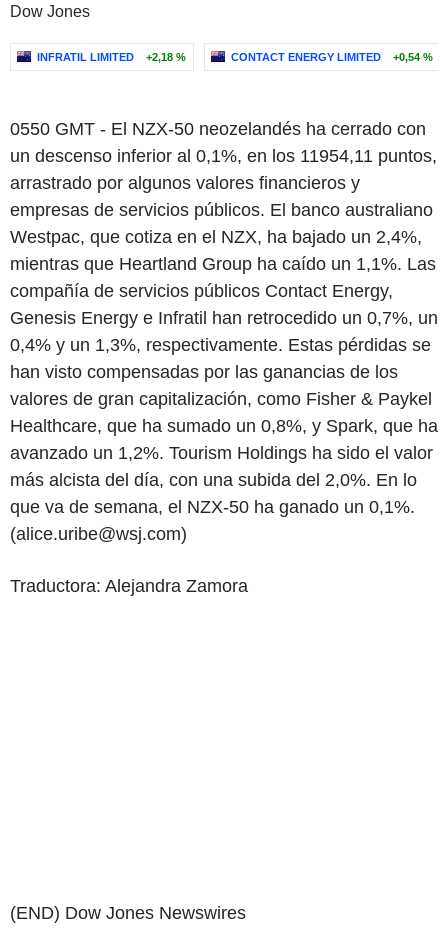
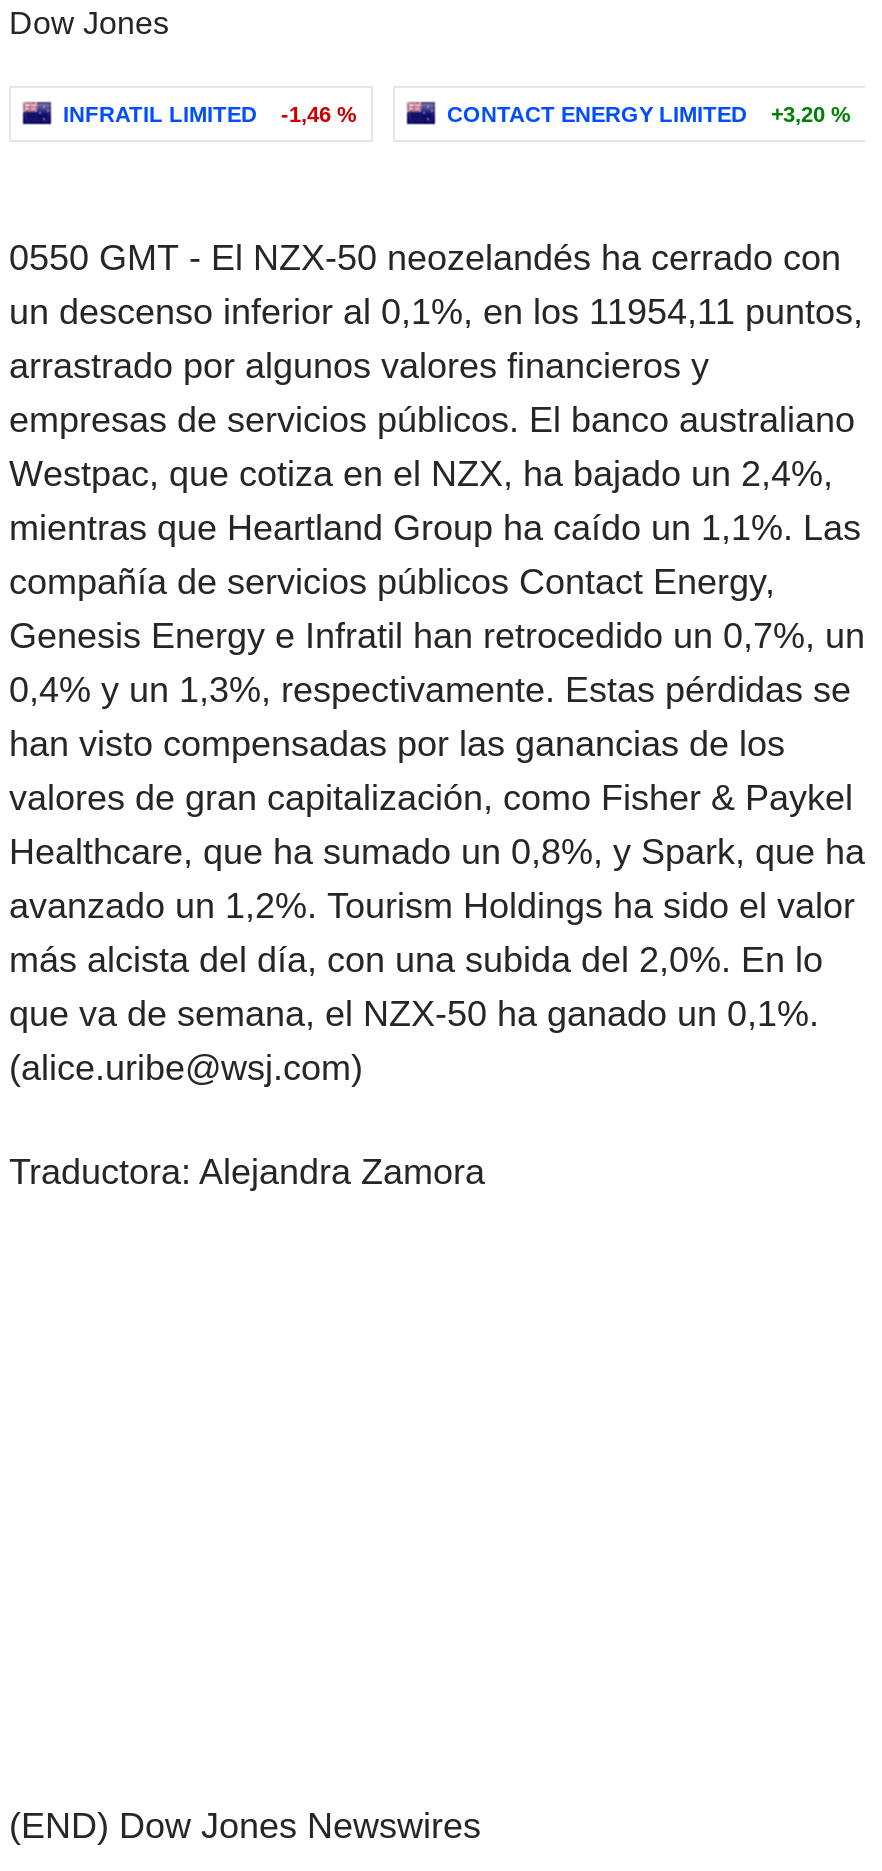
[37,51,186,63] INFRATIL LIMITED +2,18 % -> [63,102,357,126] INFRATIL LIMITED -1,46 %
[231,51,433,63] CONTACT ENERGY LIMITED +0,54 % -> [447,102,851,126] CONTACT ENERGY LIMITED +3,20 %

